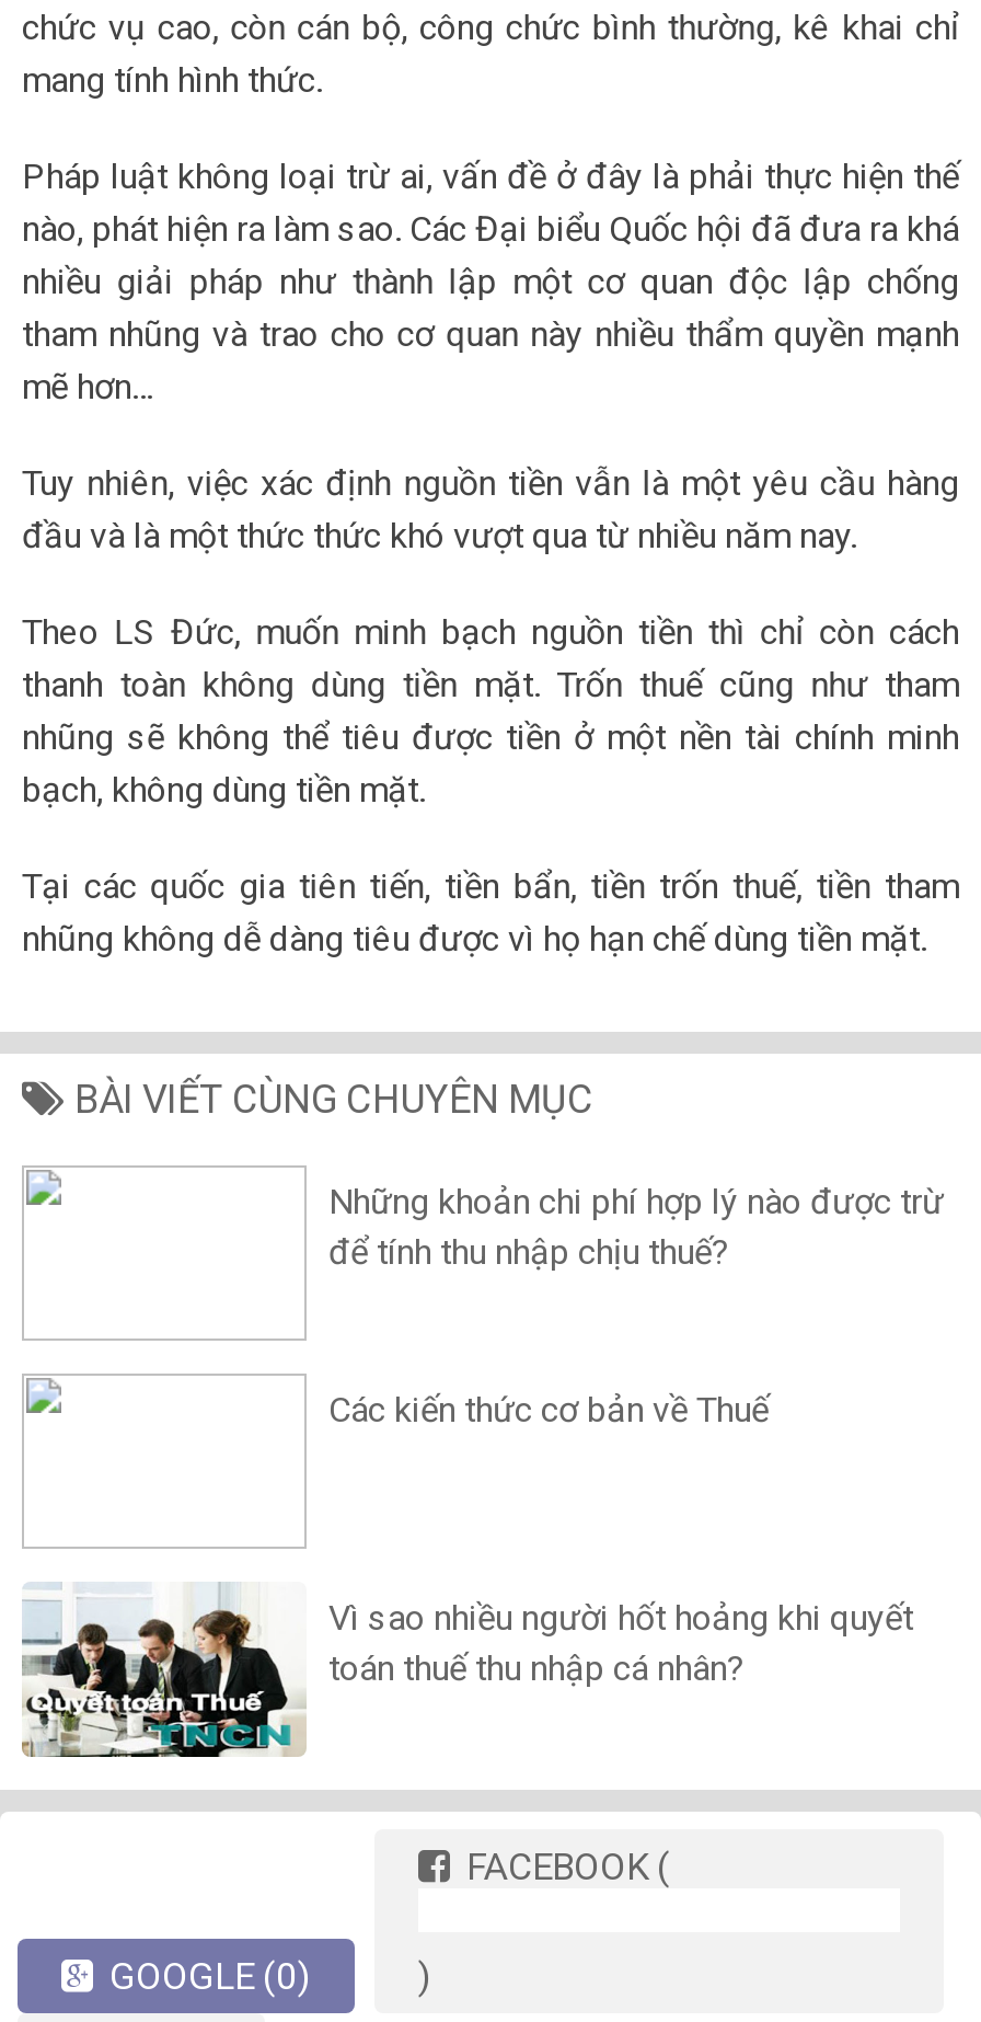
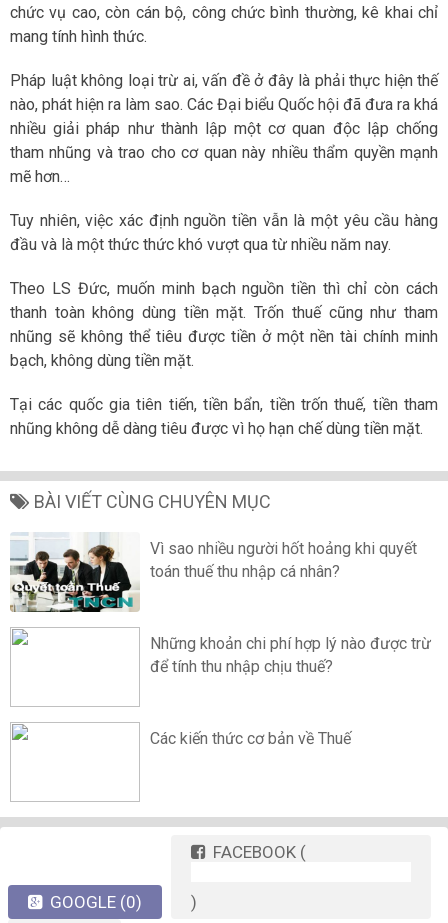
moved [328,1181,944,1431] -> [150,634,431,748]: Những khoản chi phí hợp lý nào được trừ | để tính thu nhập chịu thuế? | Các kiến thức cơ bản về Thuế
moved [22,1590,913,1759] -> [10,534,417,613]: [image] | Vì sao nhiều người hốt hoảng khi quyết | toán thuế thu nhập cá nhân?

